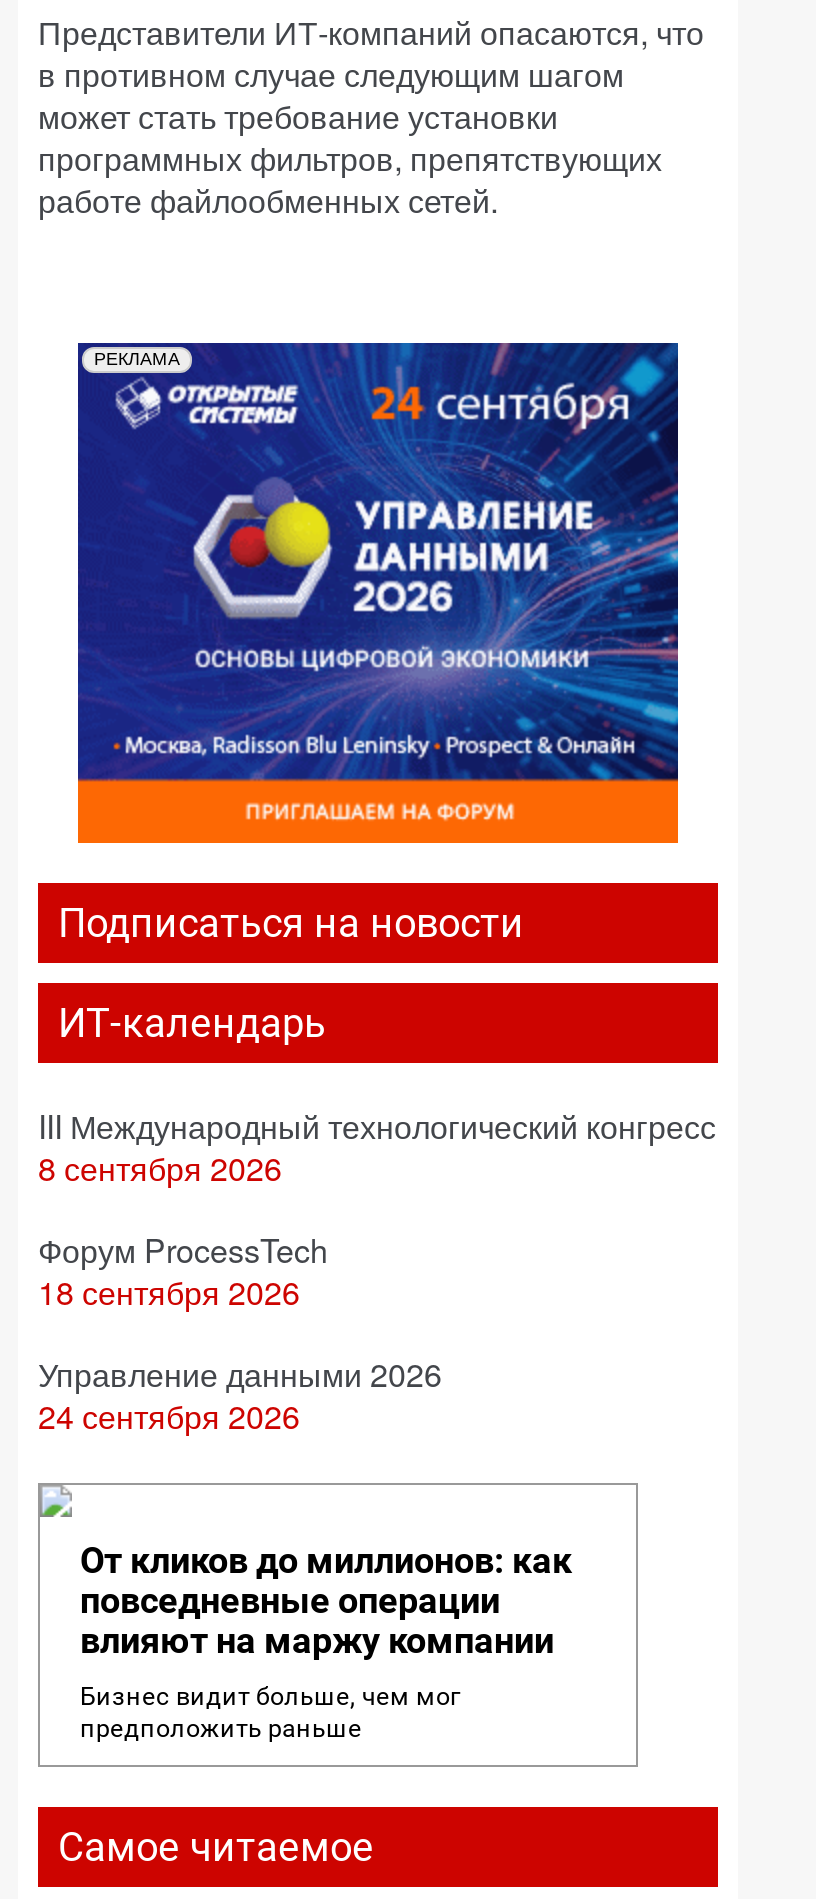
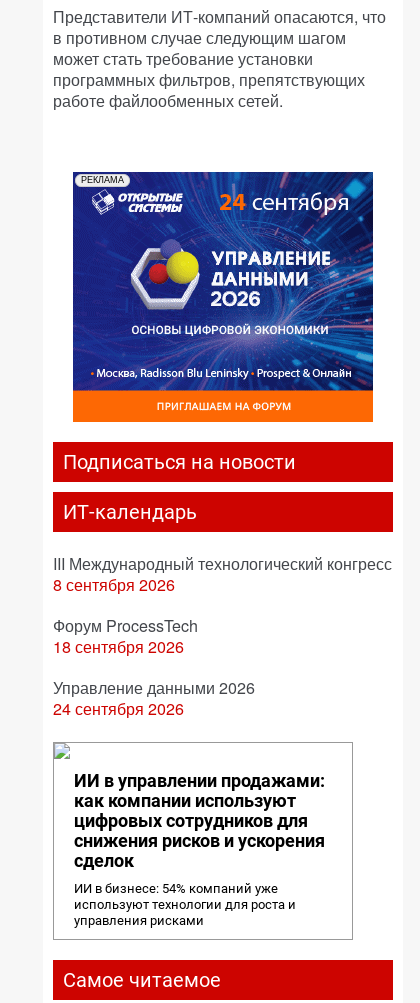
[80,1539,572,1661] От кликов до миллионов: как | повседневные операции | влияют на маржу компании -> [74,770,325,871] ИИ в управлении продажами: | как компании используют | цифровых сотрудников для | снижения рисков и ускорения | сделок
[80,1681,460,1743] Бизнес видит больше, чем мог | предположить раньше -> [74,881,296,928] ИИ в бизнесе: 54% компаний уже | используют технологии для роста и | управления рисками

